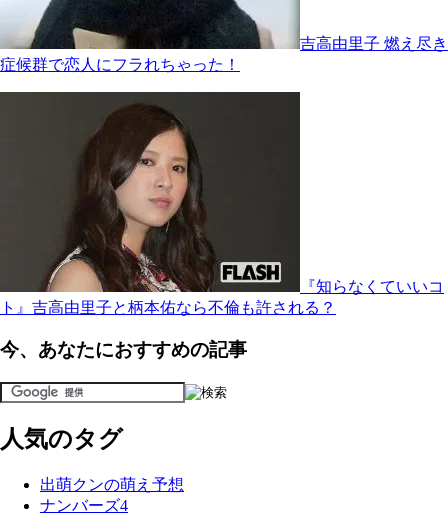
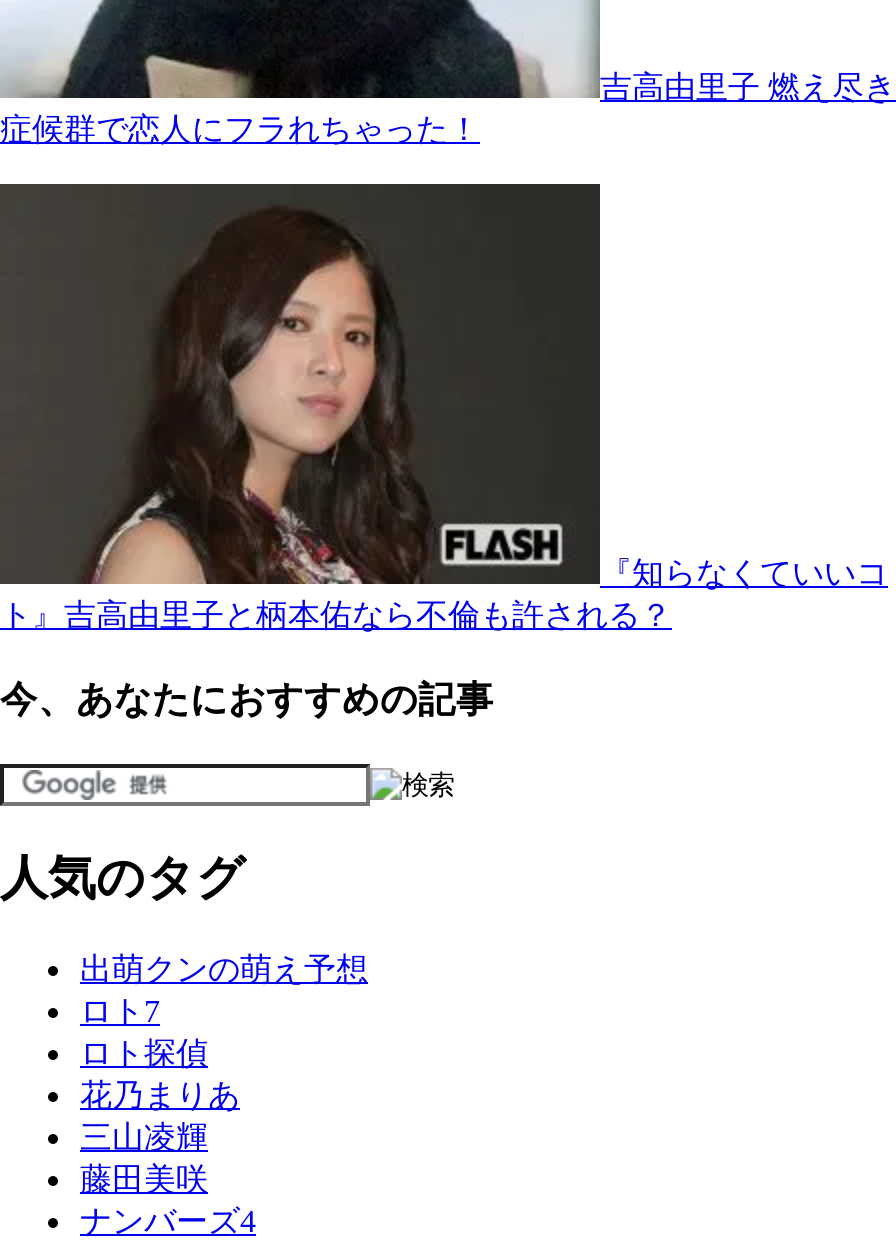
none -> [80,994,240,1196] ロト7 | ロト探偵 | 花乃まりあ | 三山凌輝 | 藤田美咲

